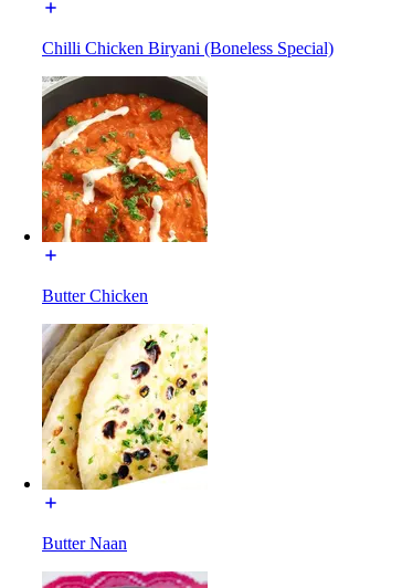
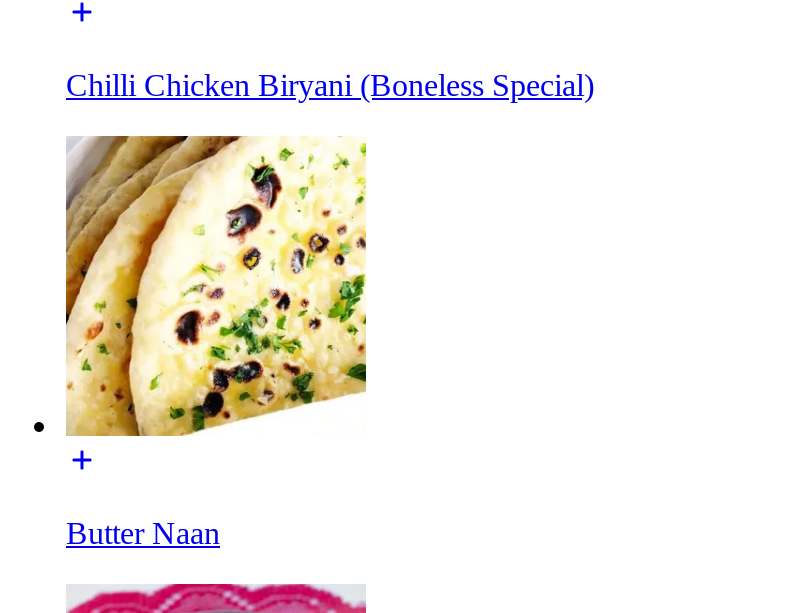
[41,75,209,305] [image] | Butter Chicken -> none

